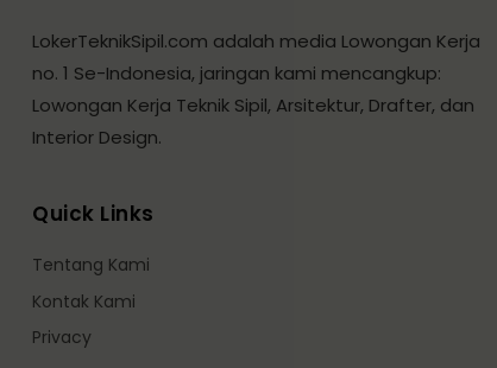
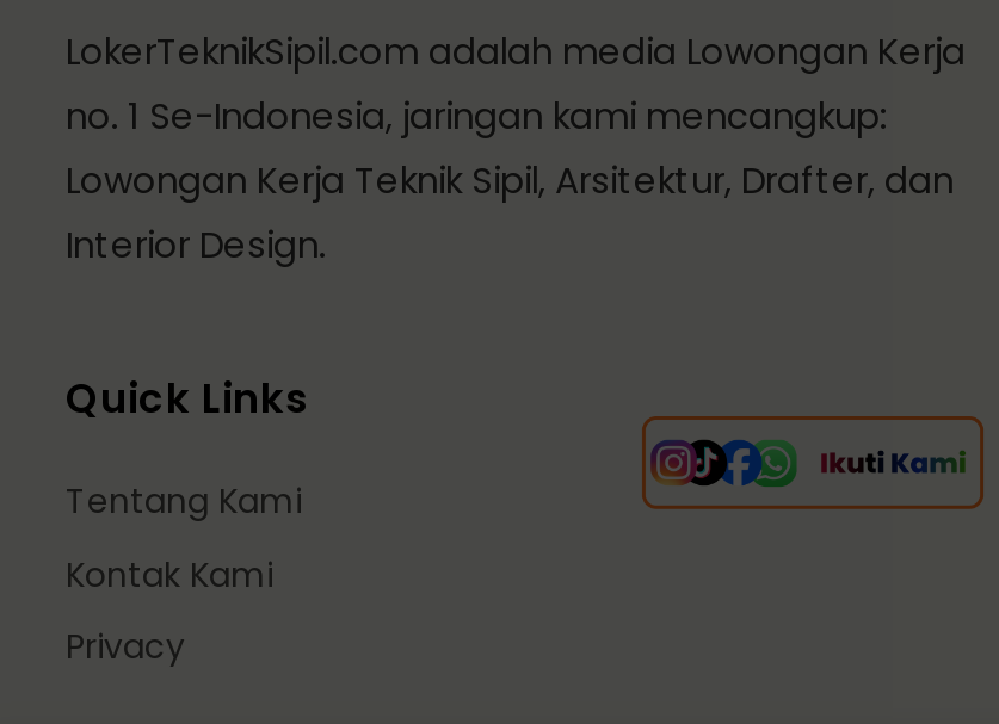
none -> [639,415,987,510] [image]

